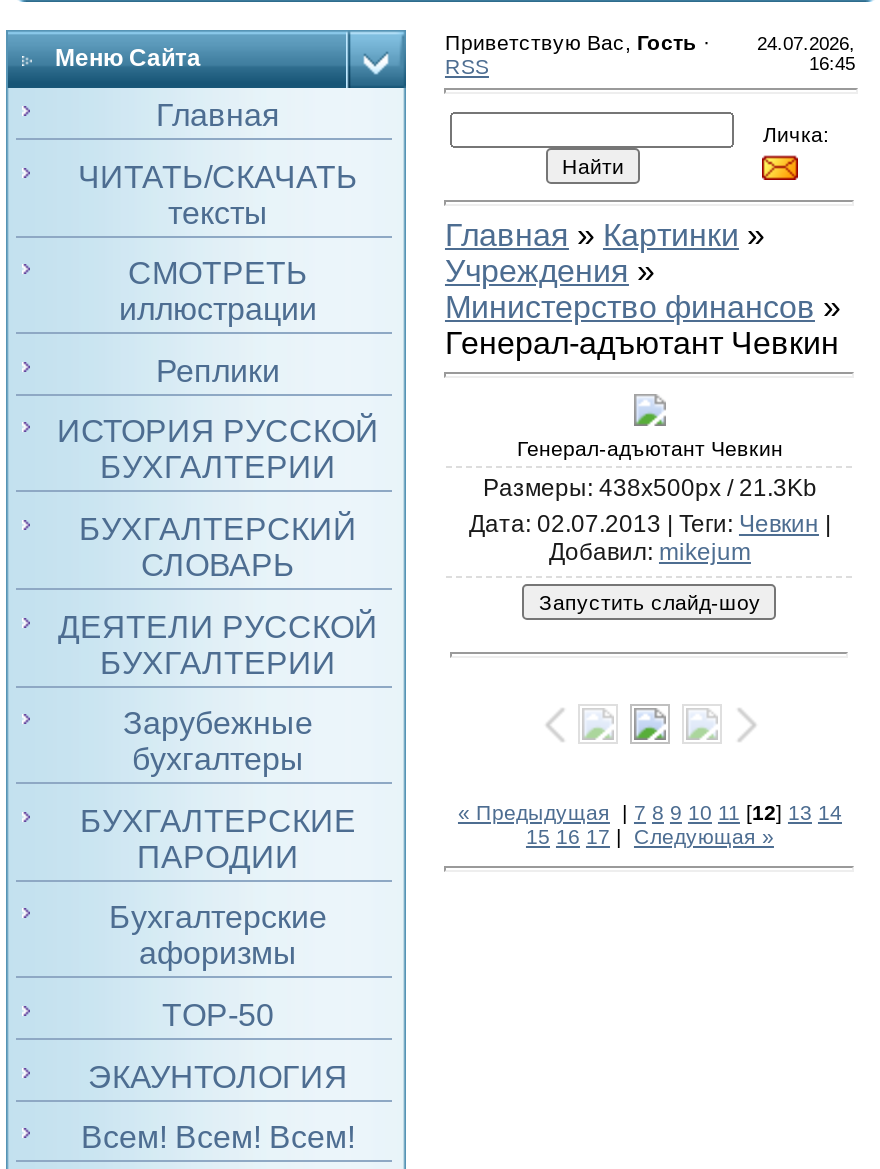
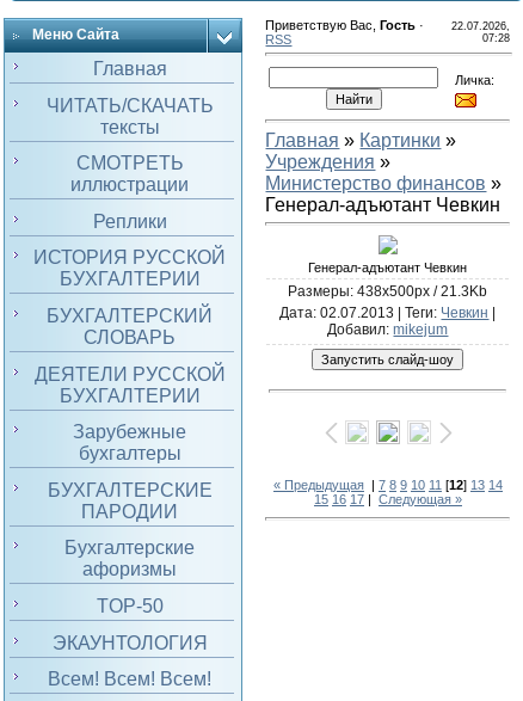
[757,34,855,54] 24.07.2026, -> [452,20,510,32] 22.07.2026,
[809,54,855,74] 16:45 -> [483,32,510,44] 07:28

